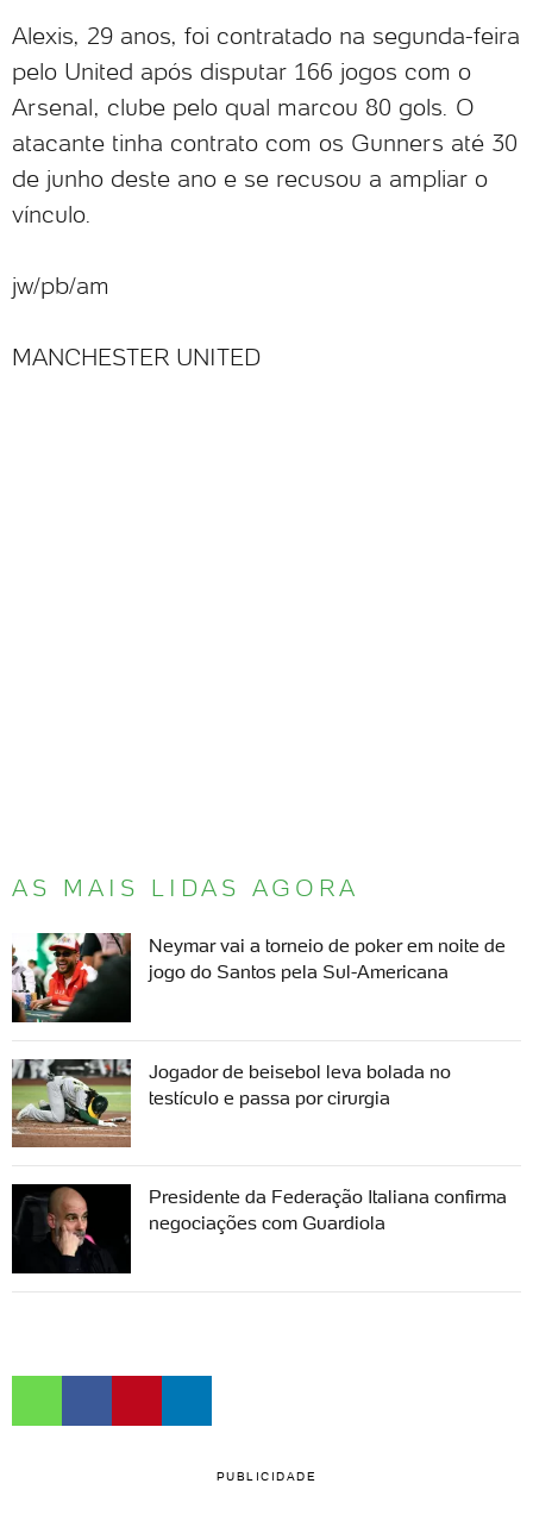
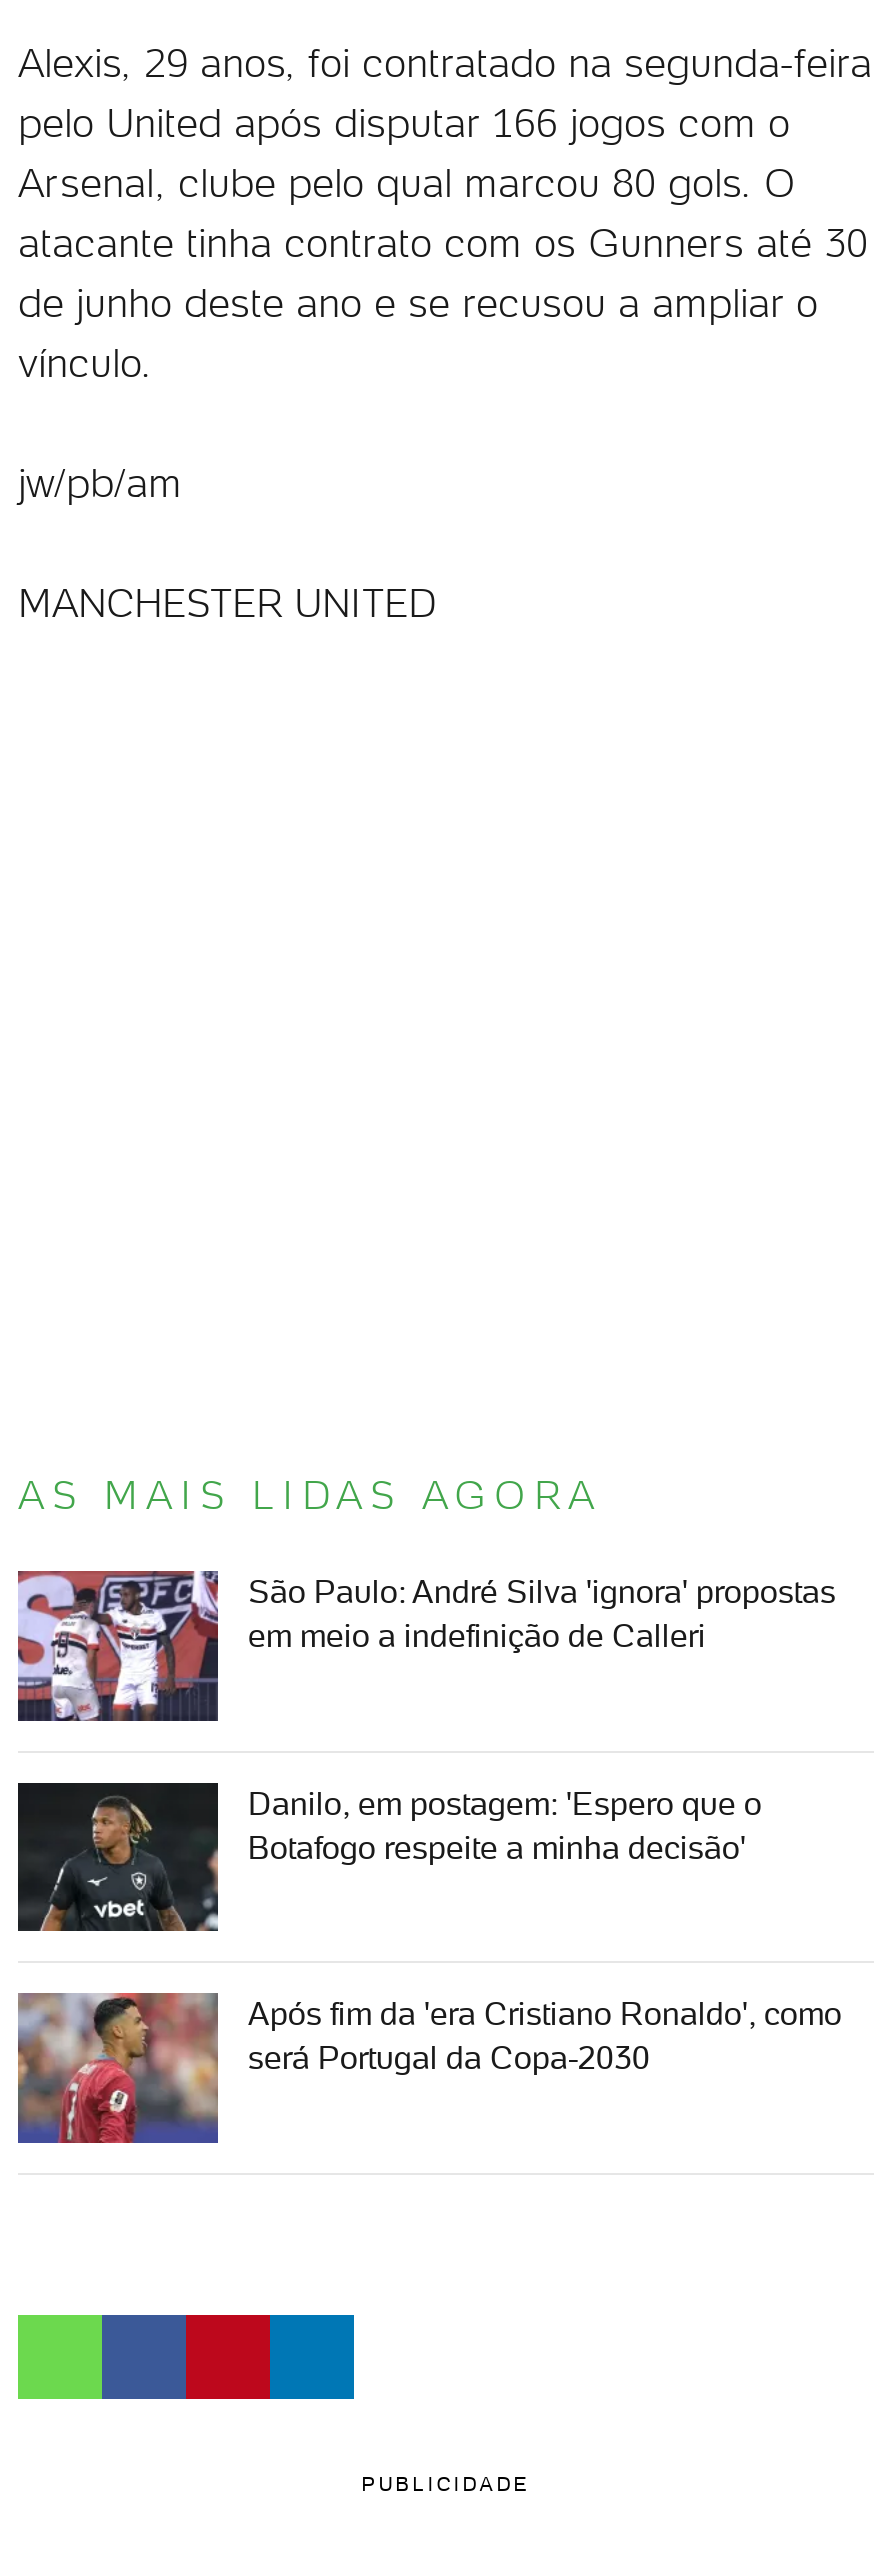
[11,932,506,1022] [image] | Neymar vai a torneio de poker em noite de | jogo do Santos pela Sul-Americana -> [16,1569,836,1723] [image] | São Paulo: André Silva 'ignora' propostas | em meio a indefinição de Calleri
[11,1059,451,1148] [image] | Jogador de beisebol leva bolada no | testículo e passa por cirurgia -> [16,1781,762,1933] [image] | Danilo, em postagem: 'Espero que o | Botafogo respeite a minha decisão'
[11,1183,507,1275] [image] | Presidente da Federação Italiana confirma | negociações com Guardiola -> [16,1991,842,2145] [image] | Após fim da 'era Cristiano Ronaldo', como | será Portugal da Copa-2030

